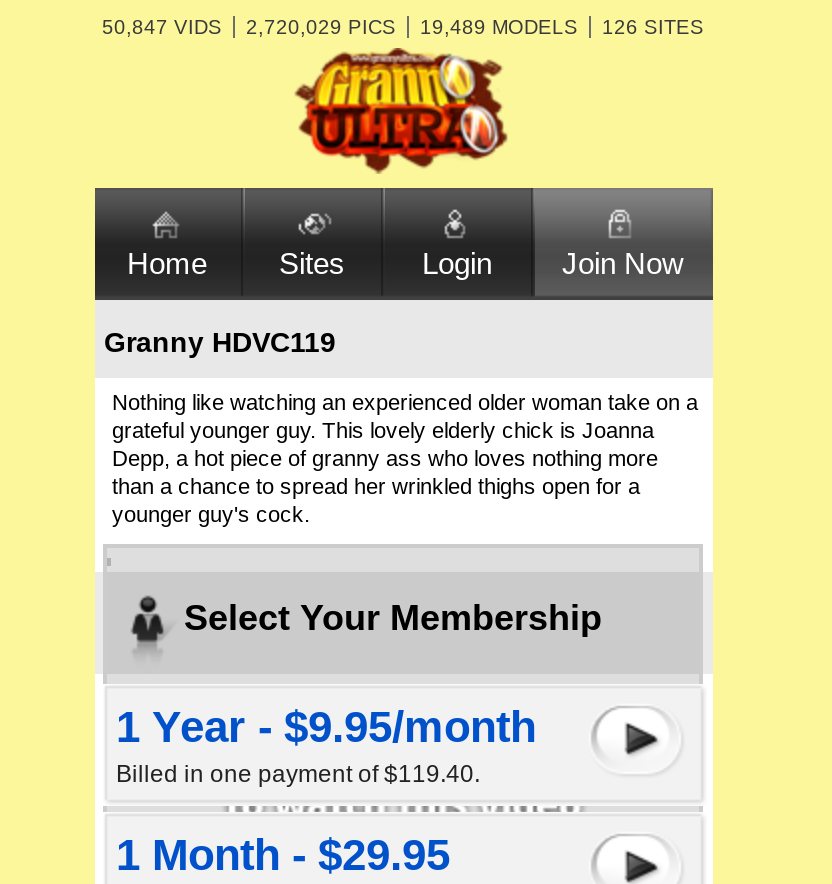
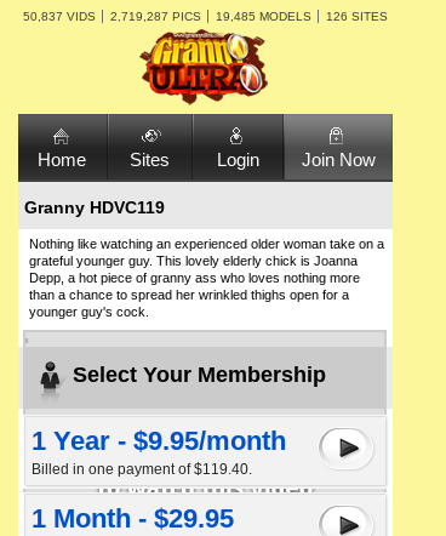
[102,16,222,38] 50,847 VIDS -> [22,10,95,23] 50,837 VIDS
[246,16,396,38] 2,720,029 PICS -> [110,10,201,23] 2,719,287 PICS
[420,16,578,38] 19,489 MODELS -> [215,10,311,23] 19,485 MODELS

